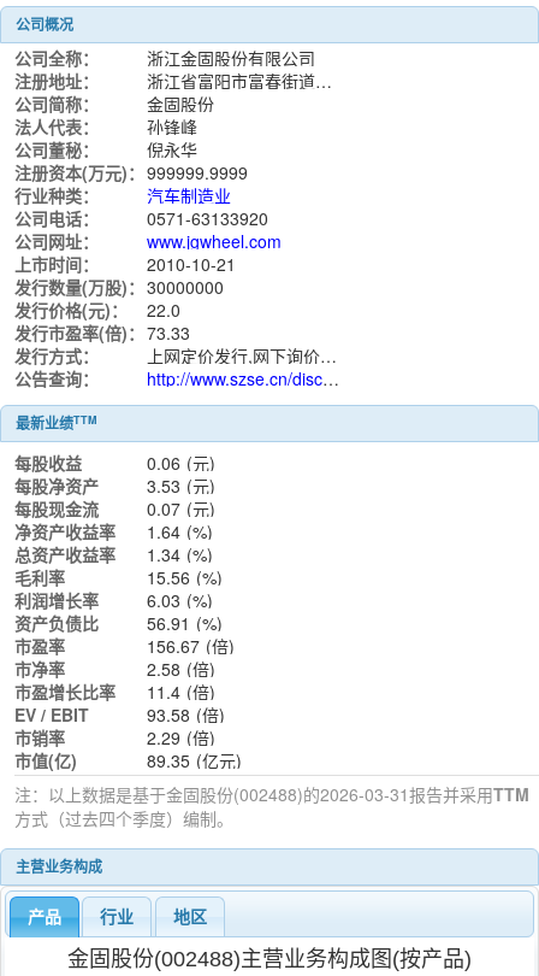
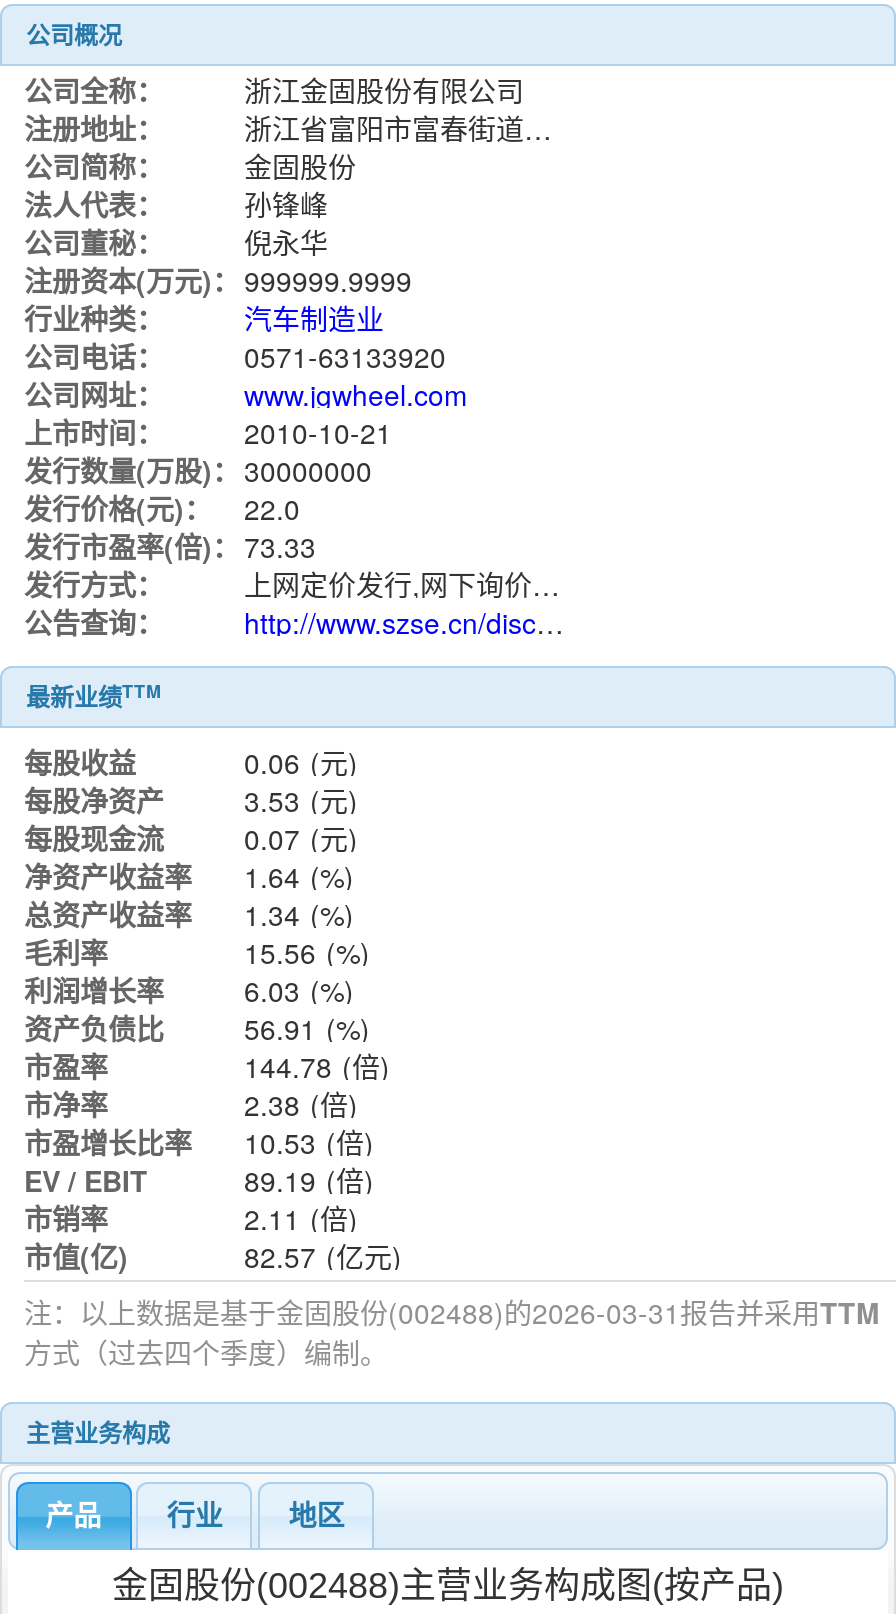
[147,634,235,658] 156.67 (倍) -> [244,1046,390,1086] 144.78 (倍)
[147,657,215,681] 2.58 (倍) -> [244,1084,358,1124] 2.38 (倍)
[14,680,215,704] 市盈增长比率 11.4 (倍) -> [24,1122,374,1162] 市盈增长比率 10.53 (倍)
[147,702,225,727] 93.58 (倍) -> [244,1160,374,1200] 89.19 (倍)
[147,725,215,749] 2.29 (倍) -> [244,1198,358,1238] 2.11 (倍)
[147,748,242,772] 89.35 (亿元) -> [244,1236,402,1276] 82.57 (亿元)

